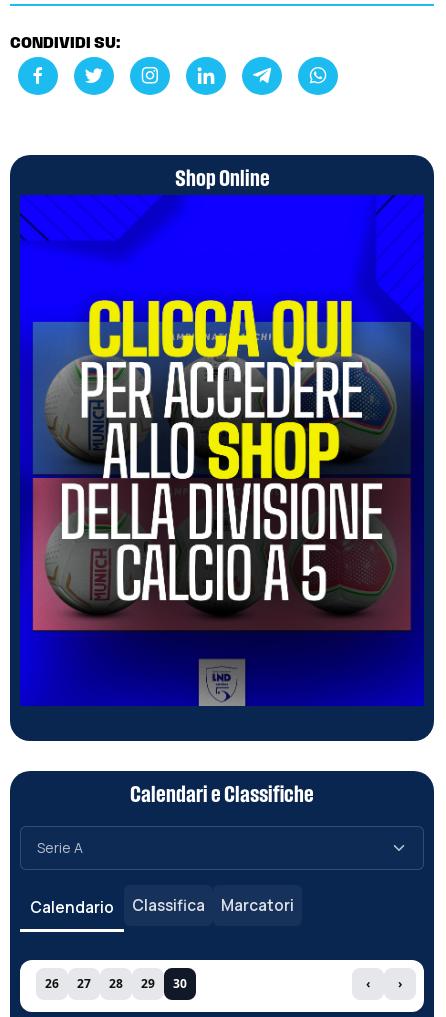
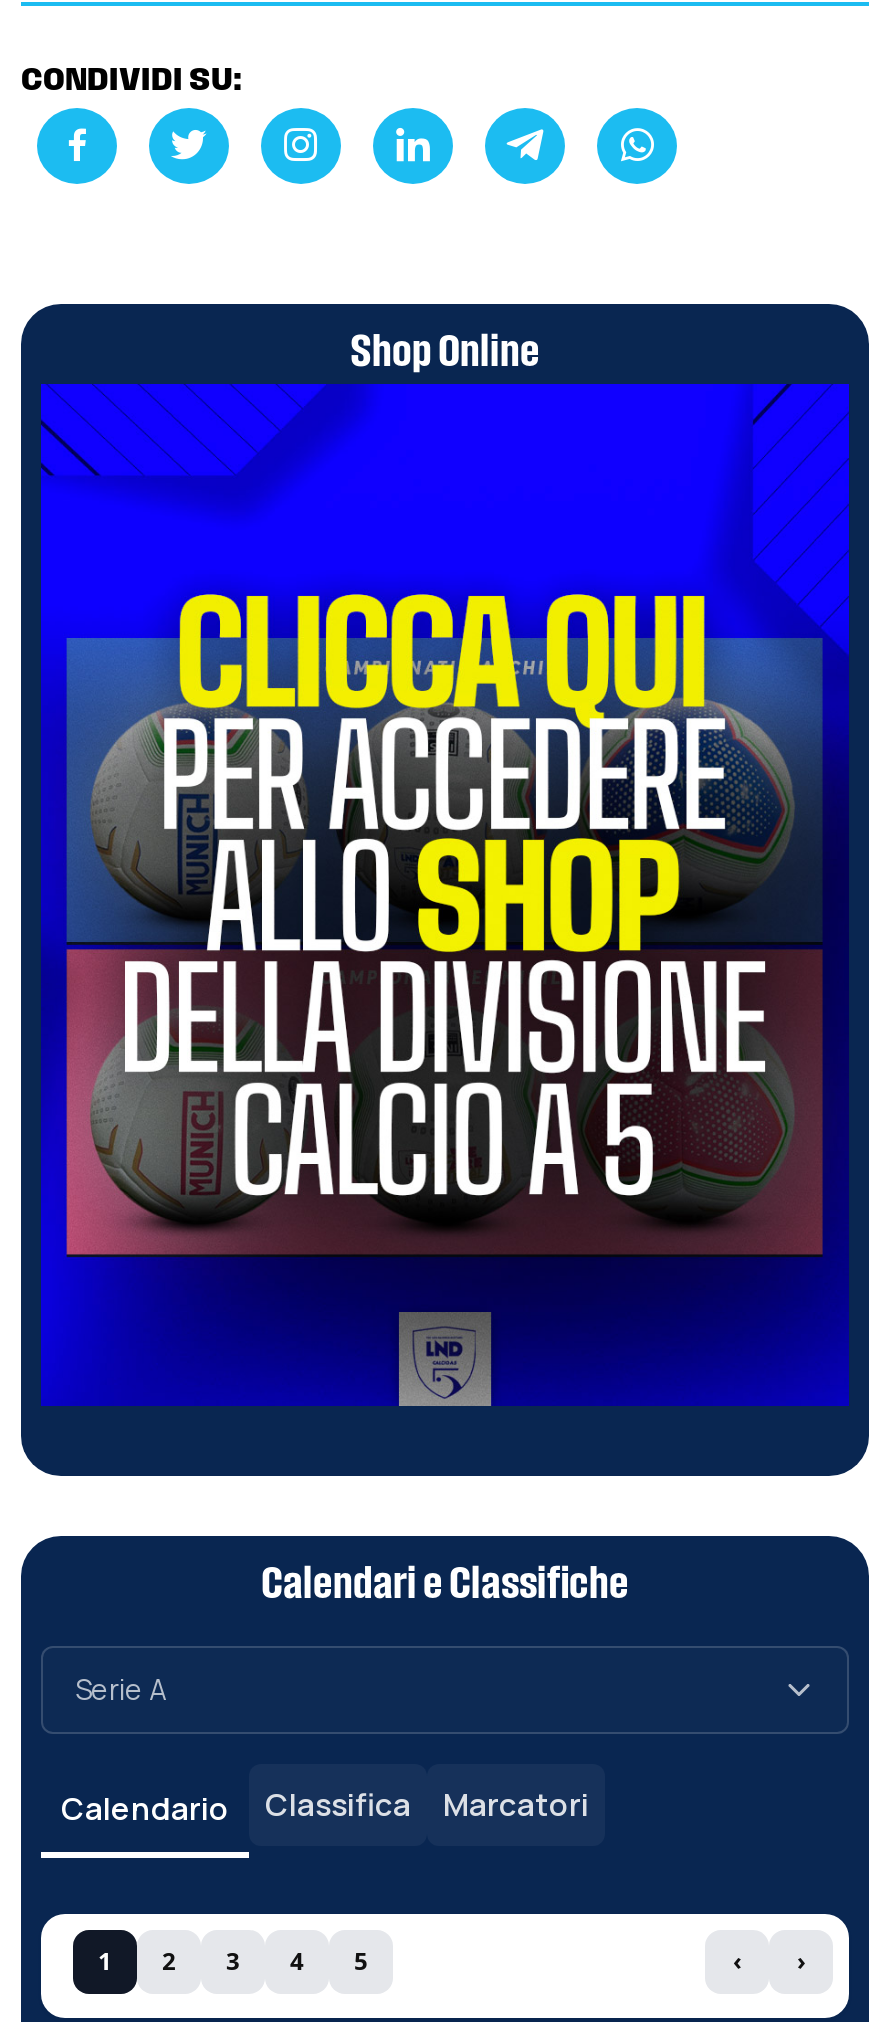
[45,975,59,992] 26 -> [98,1944,112,1978] 1
[77,975,91,992] 27 -> [162,1944,176,1978] 2
[109,975,123,992] 28 -> [226,1944,240,1978] 3
[141,975,155,992] 29 -> [290,1944,304,1978] 4
[173,975,187,992] 30 -> [354,1944,368,1978] 5

